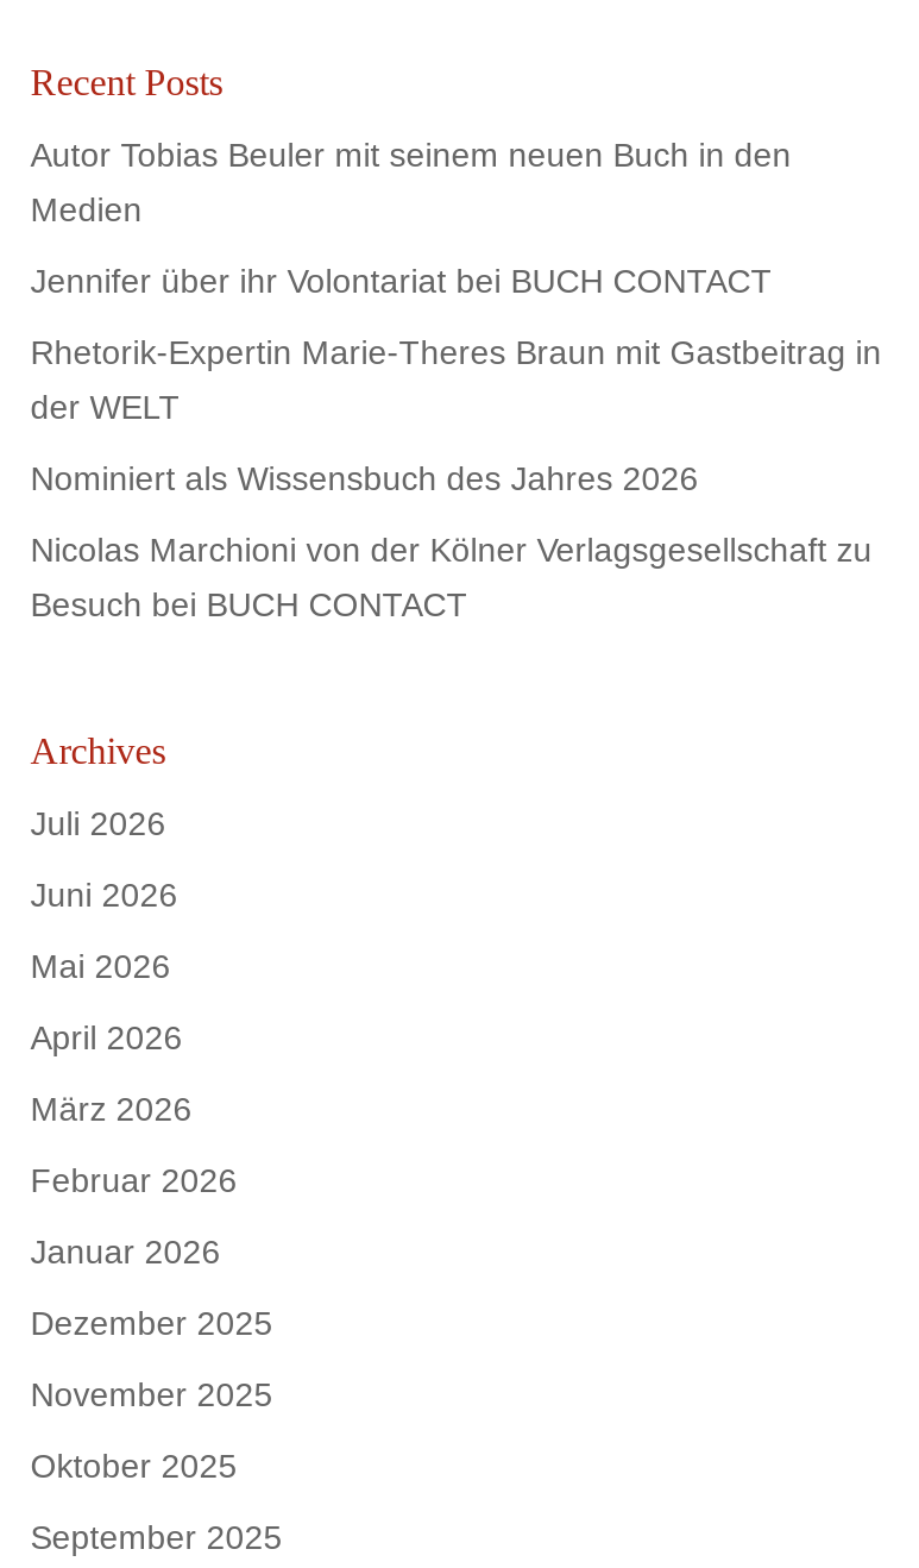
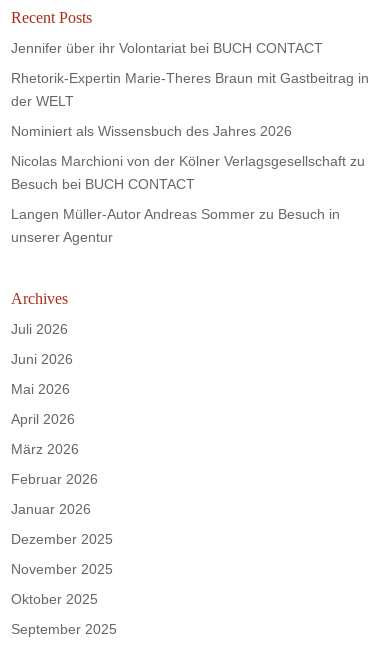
[30,136,791,228] Autor Tobias Beuler mit seinem neuen Buch in den | Medien -> none
moved [30,262,882,623] -> [11,40,369,192]: Jennifer über ihr Volontariat bei BUCH CONTACT | Rhetorik-Expertin Marie-Theres Braun mit Gastbeitrag in | der WELT | Nominiert als Wissensbuch des Jahres 2026 | Nicolas Marchioni von der Kölner Verlagsgesellschaft zu | Besuch bei BUCH CONTACT
none -> [11,206,340,245] Langen Müller-Autor Andreas Sommer zu Besuch in | unserer Agentur

